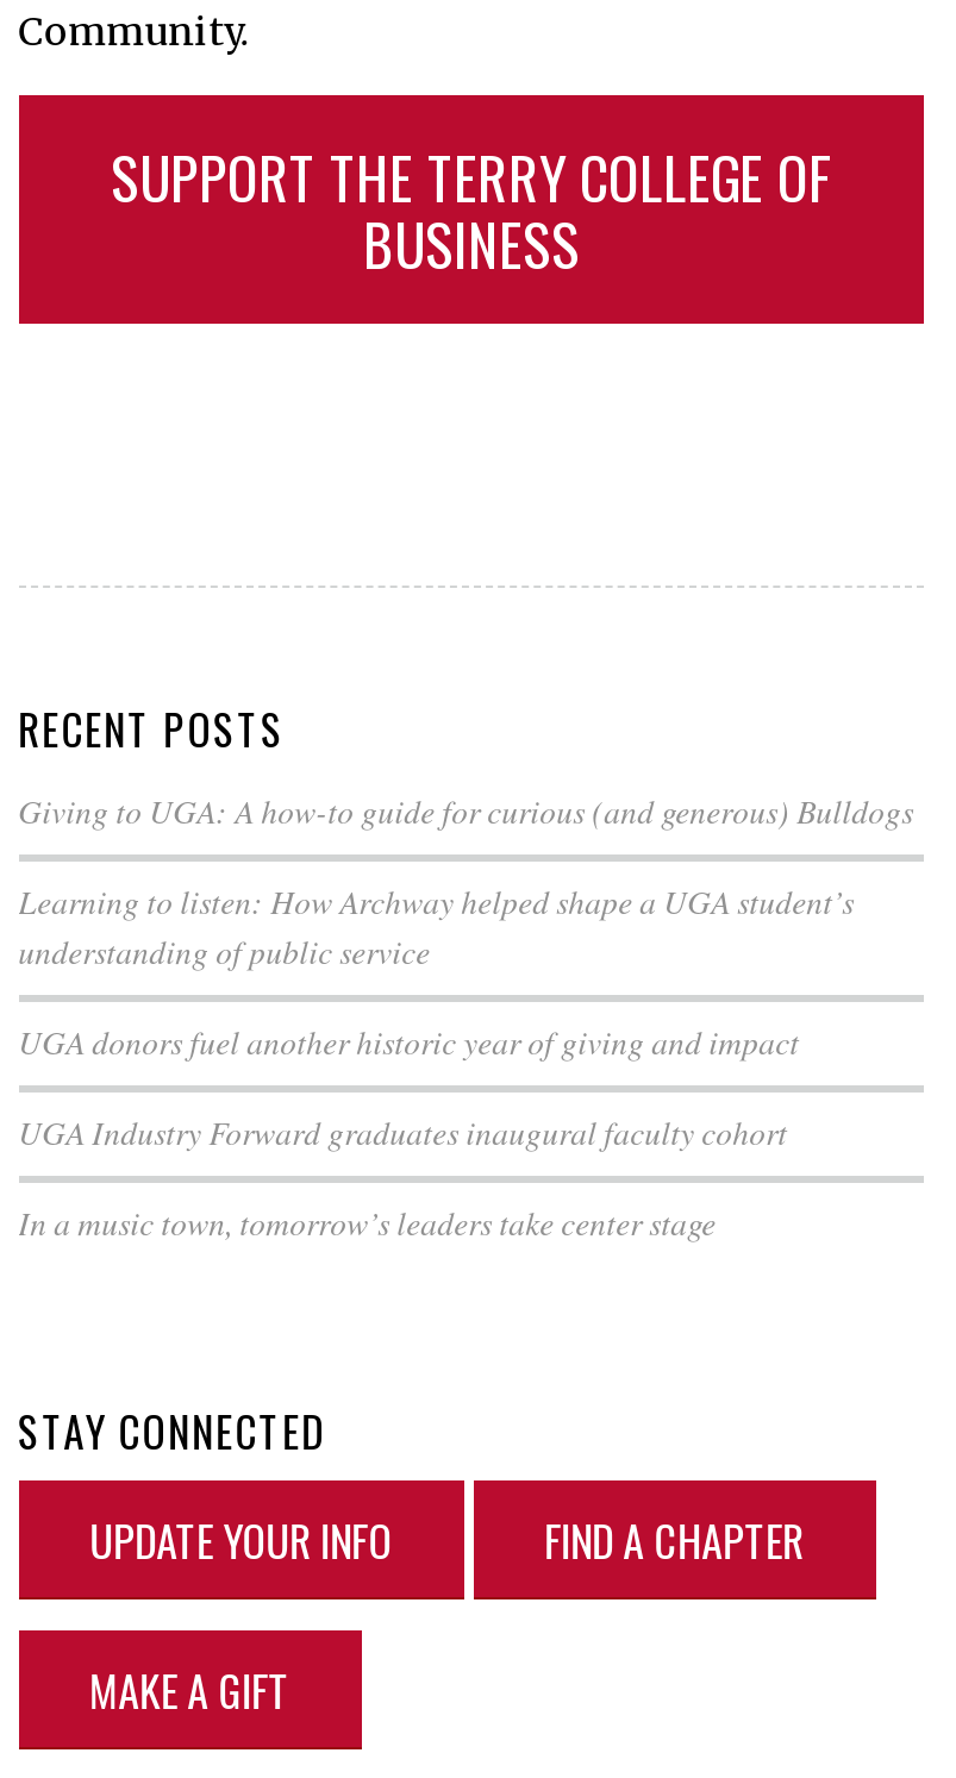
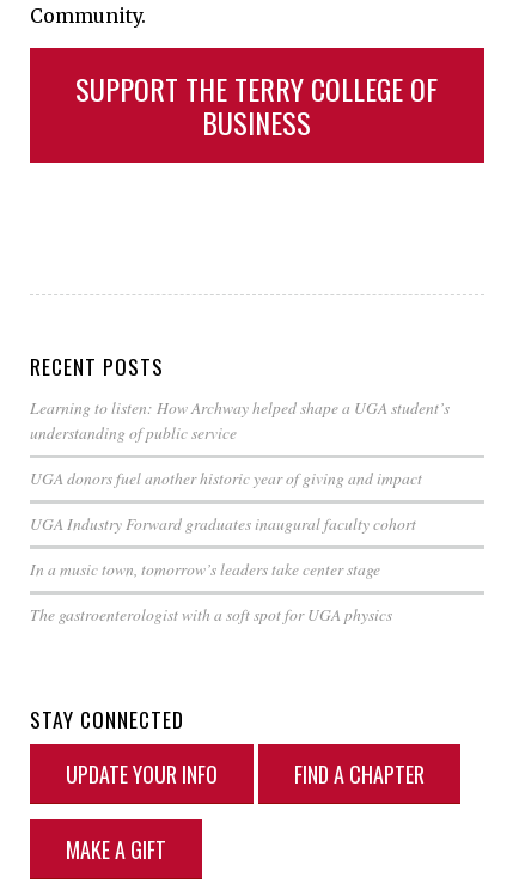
[18,787,913,832] Giving to UGA: A how-to guide for curious (and generous) Bulldogs -> none
moved [18,877,854,1244] -> [29,395,449,580]: Learning to listen: How Archway helped shape a UGA student’s | understanding of public service | UGA donors fuel another historic year of giving and impact | UGA Industry Forward graduates inaugural faculty cohort | In a music town, tomorrow’s leaders take center stage
none -> [29,602,392,625] The gastroenterologist with a soft spot for UGA physics

